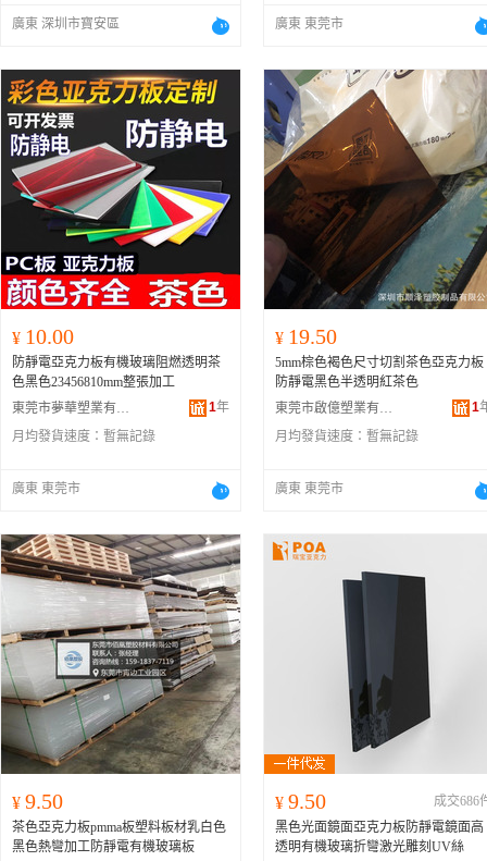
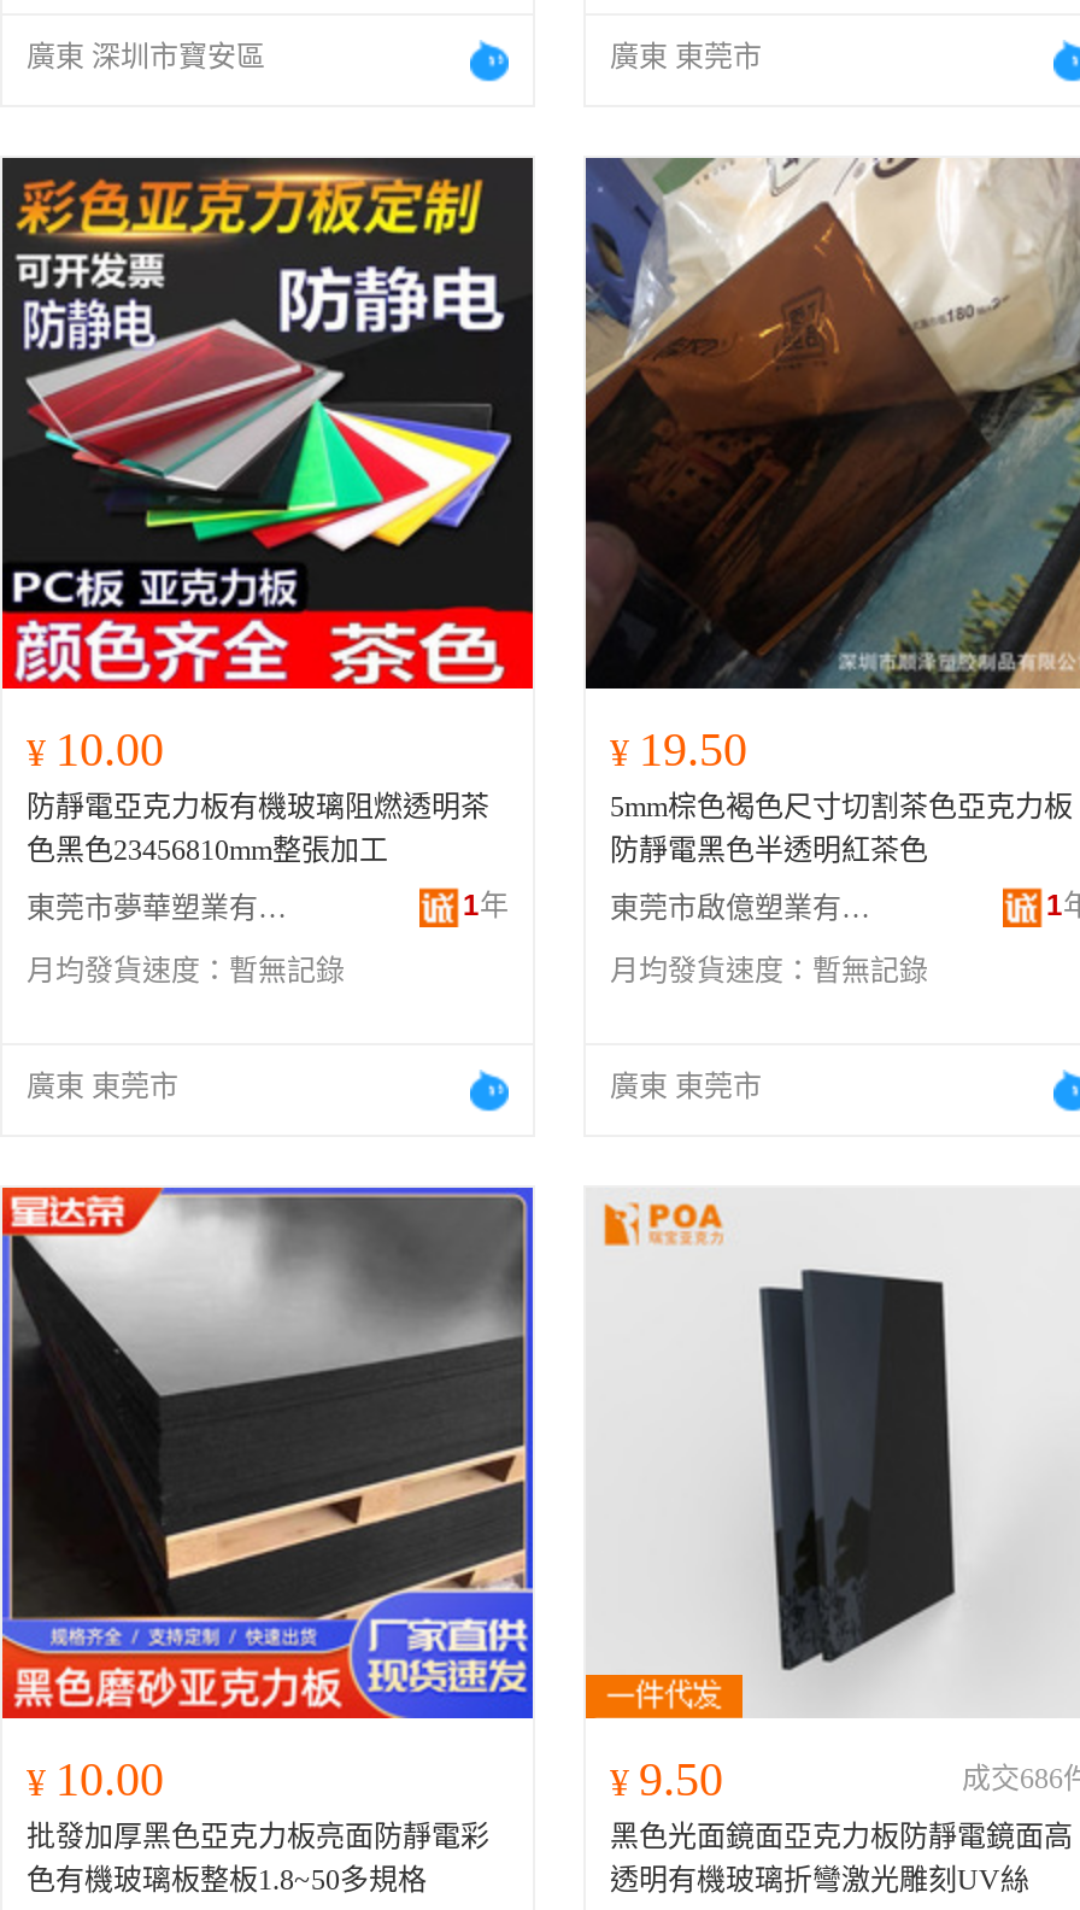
[3,533,241,854] [image] | ¥ 9.50 | 茶色亞克力板pmma板塑料板材乳白色 | 黑色熱彎加工防靜電有機玻璃板 -> [7,1185,535,1897] [image] | ¥ 10.00 | 批發加厚黑色亞克力板亮面防靜電彩 | 色有機玻璃板整板1.8~50多規格

